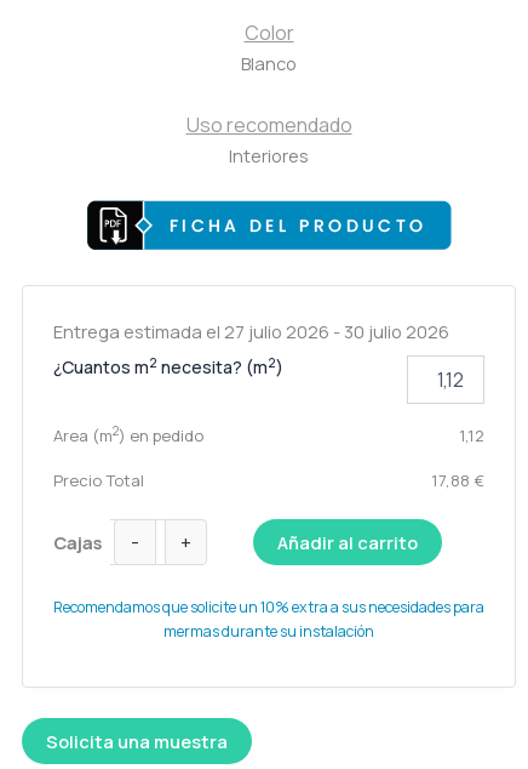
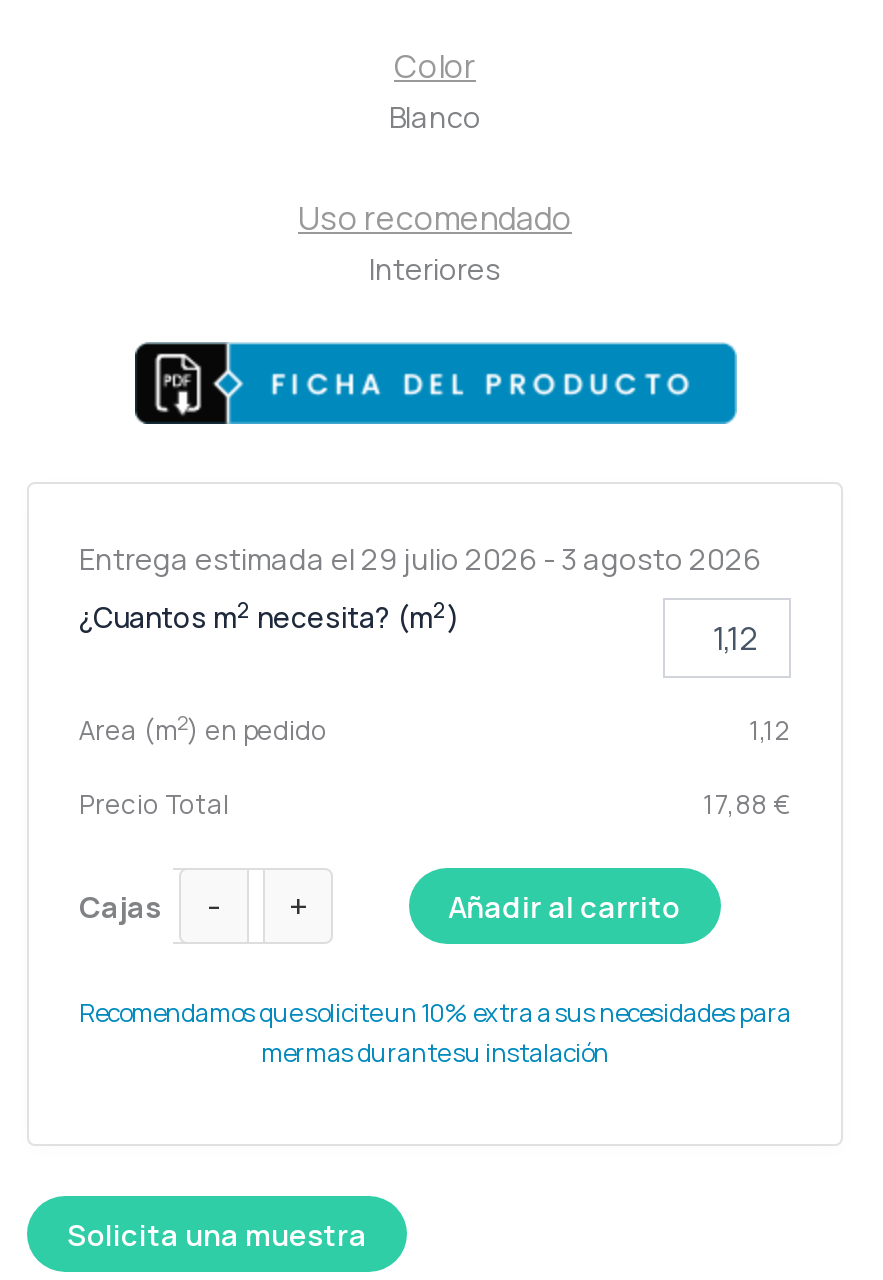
[53,319,449,344] Entrega estimada el 27 julio 2026 - 30 julio 2026 -> [79,538,761,578] Entrega estimada el 29 julio 2026 - 3 agosto 2026

